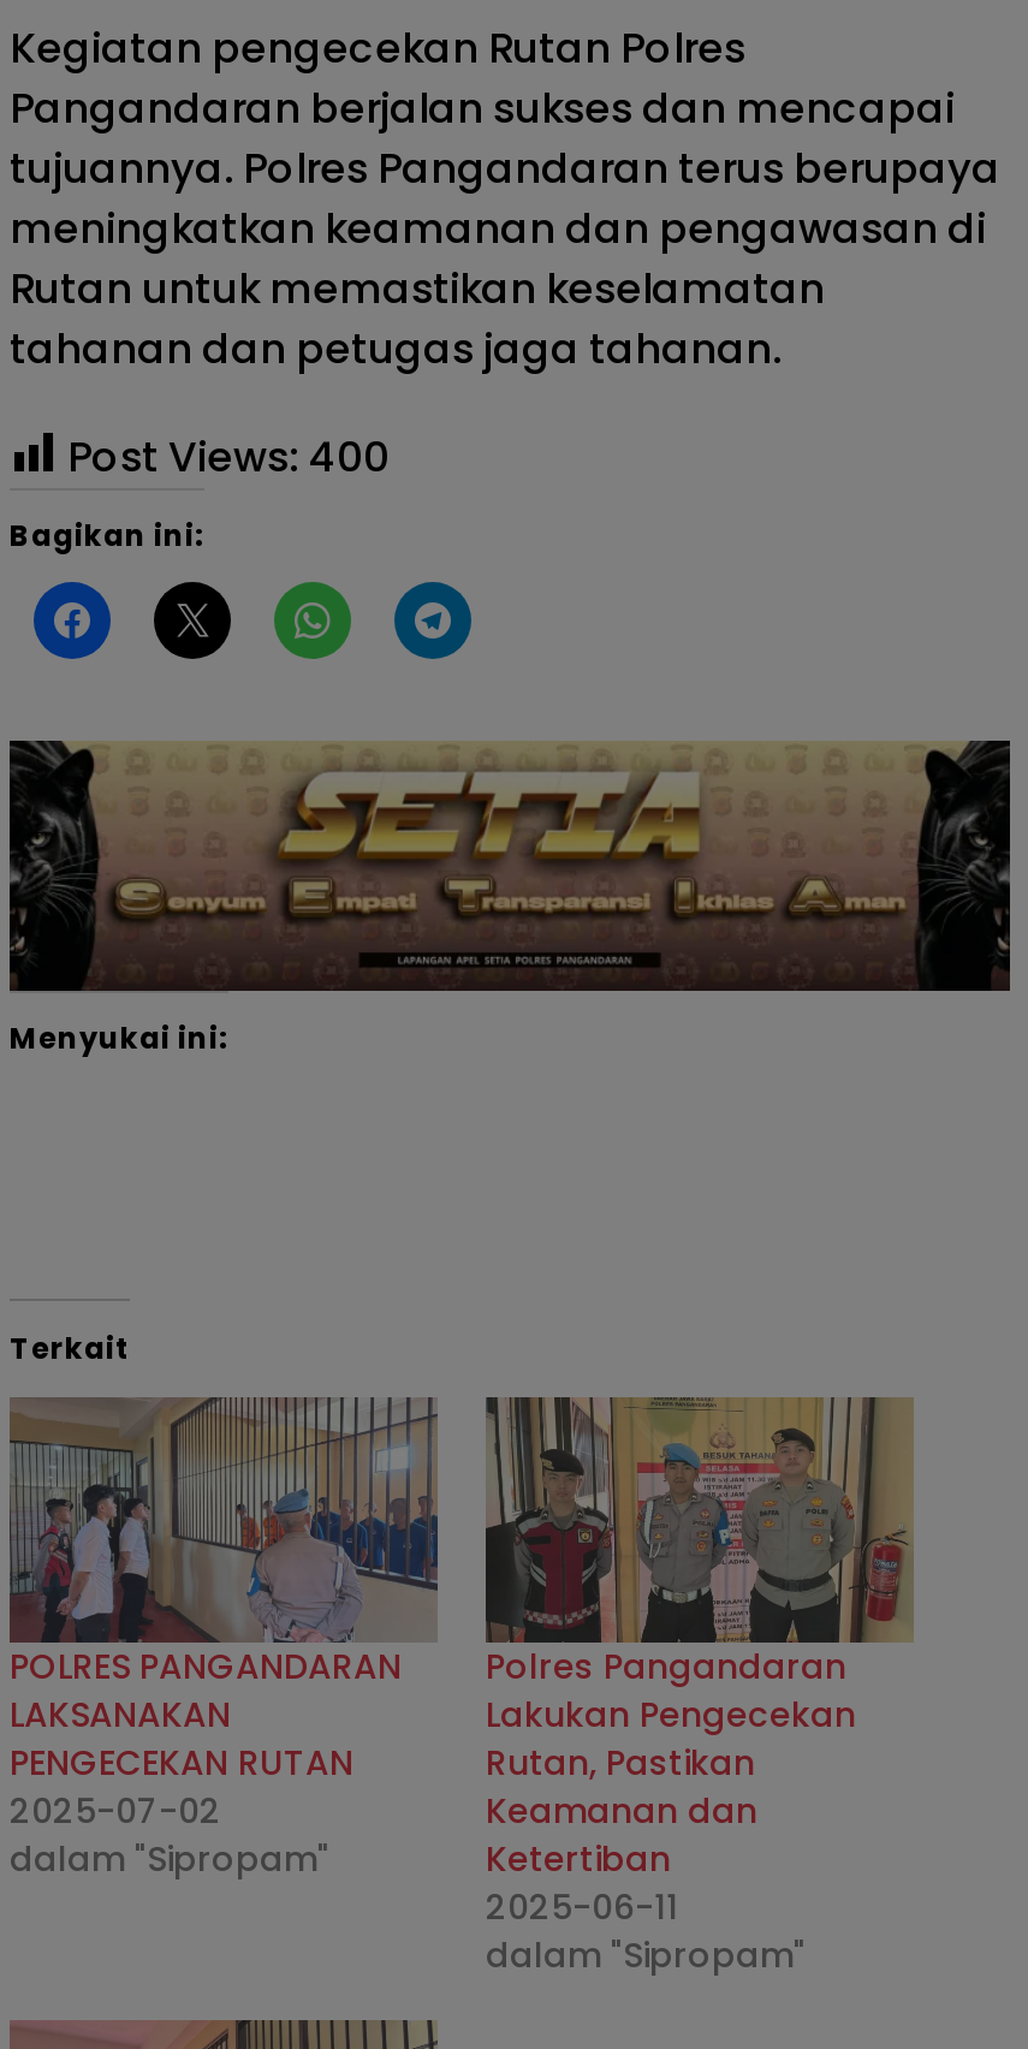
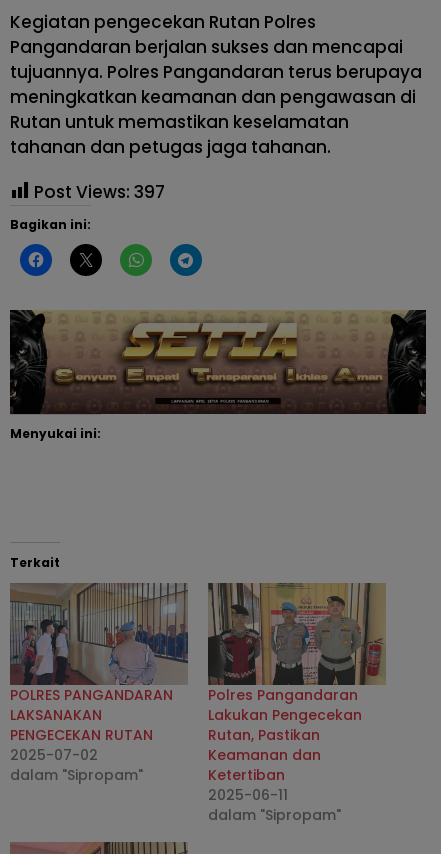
[67,428,390,486] Post Views: 400 -> [34,180,165,204] Post Views: 397

